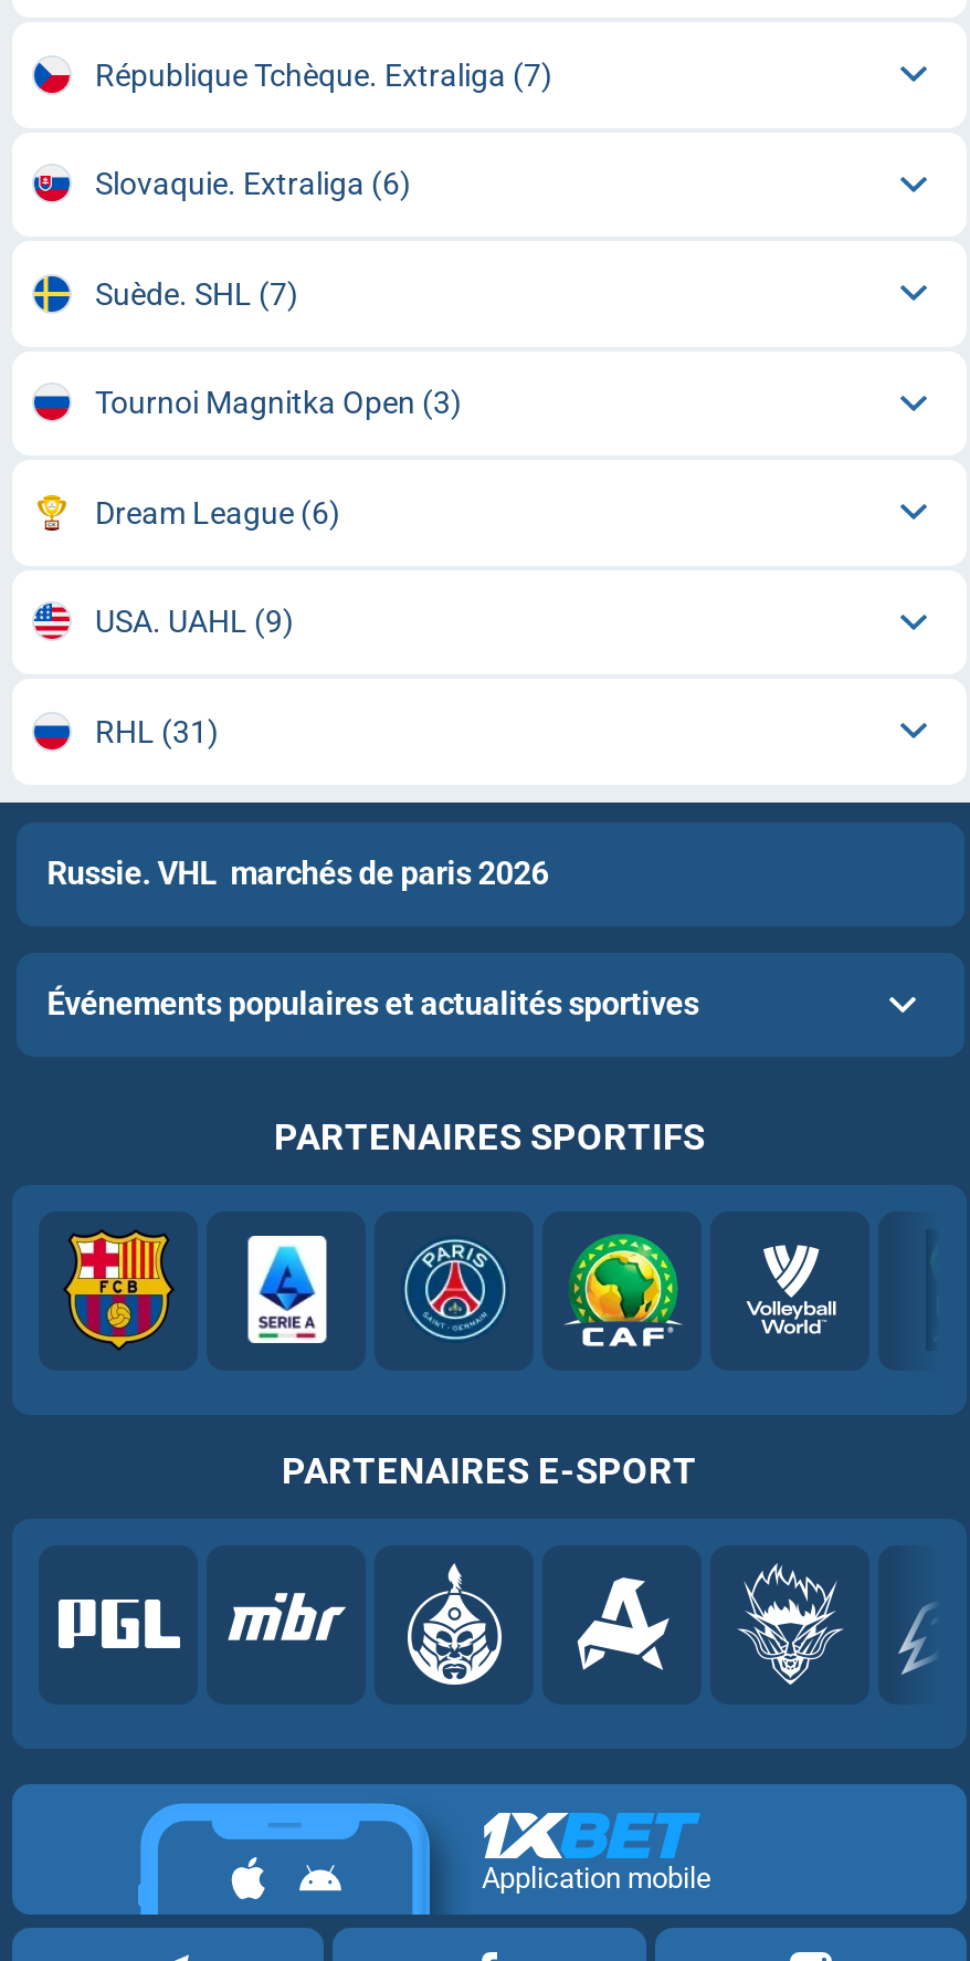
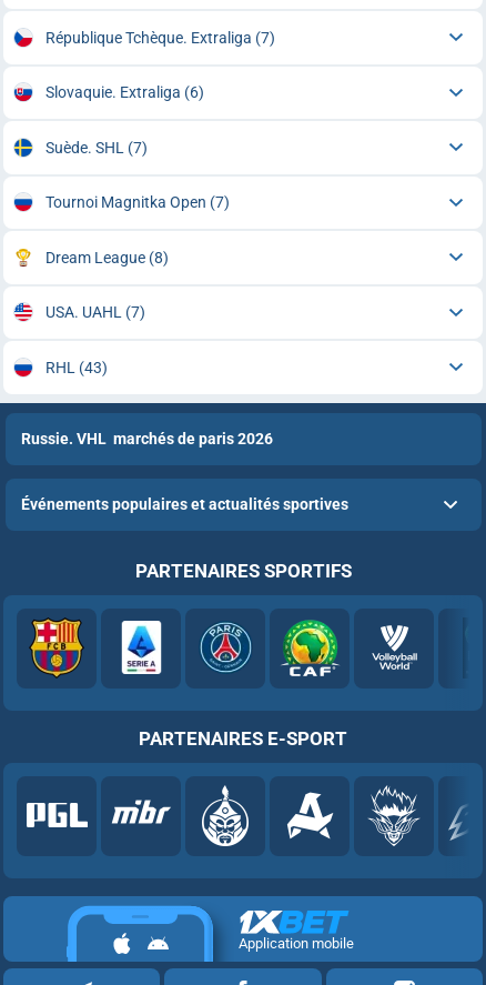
[95,385,462,420] Tournoi Magnitka Open (3) -> [45,193,229,211] Tournoi Magnitka Open (7)
[95,495,340,530] Dream League (6) -> [45,249,168,266] Dream League (8)
[95,604,294,639] USA. UAHL (9) -> [45,303,145,321] USA. UAHL (7)
[95,714,219,749] RHL (31) -> [45,358,107,376] RHL (43)

